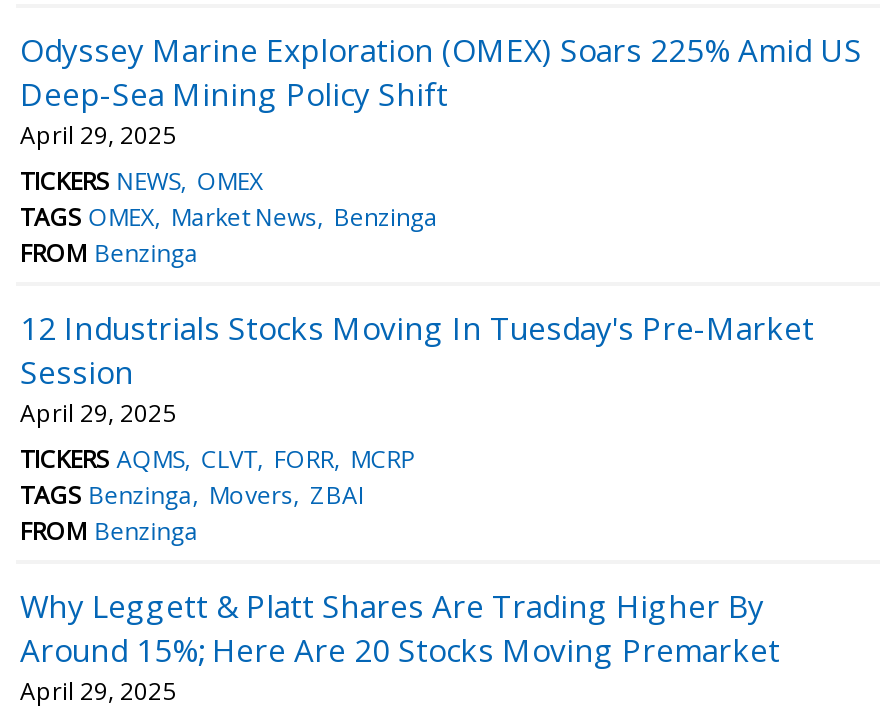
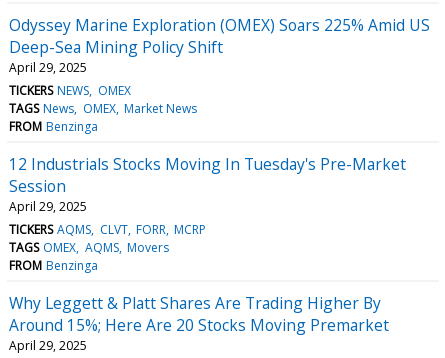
[20,200,438,234] TAGS OMEX Market News Benzinga -> [9,100,197,117] TAGS News OMEX Market News
[20,478,364,512] TAGS Benzinga Movers ZBAI -> [9,239,169,256] TAGS OMEX AQMS Movers

